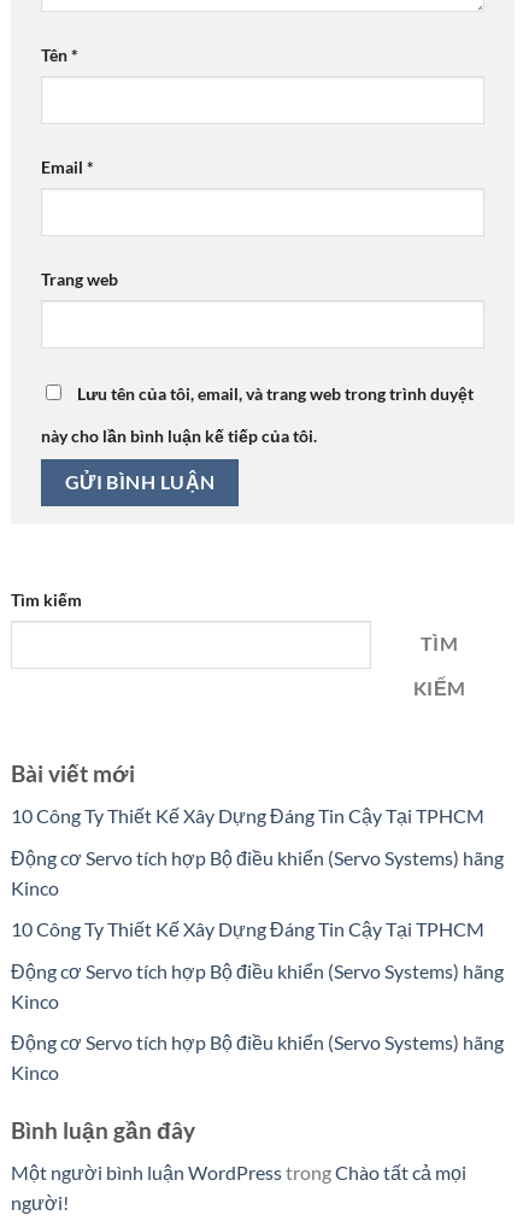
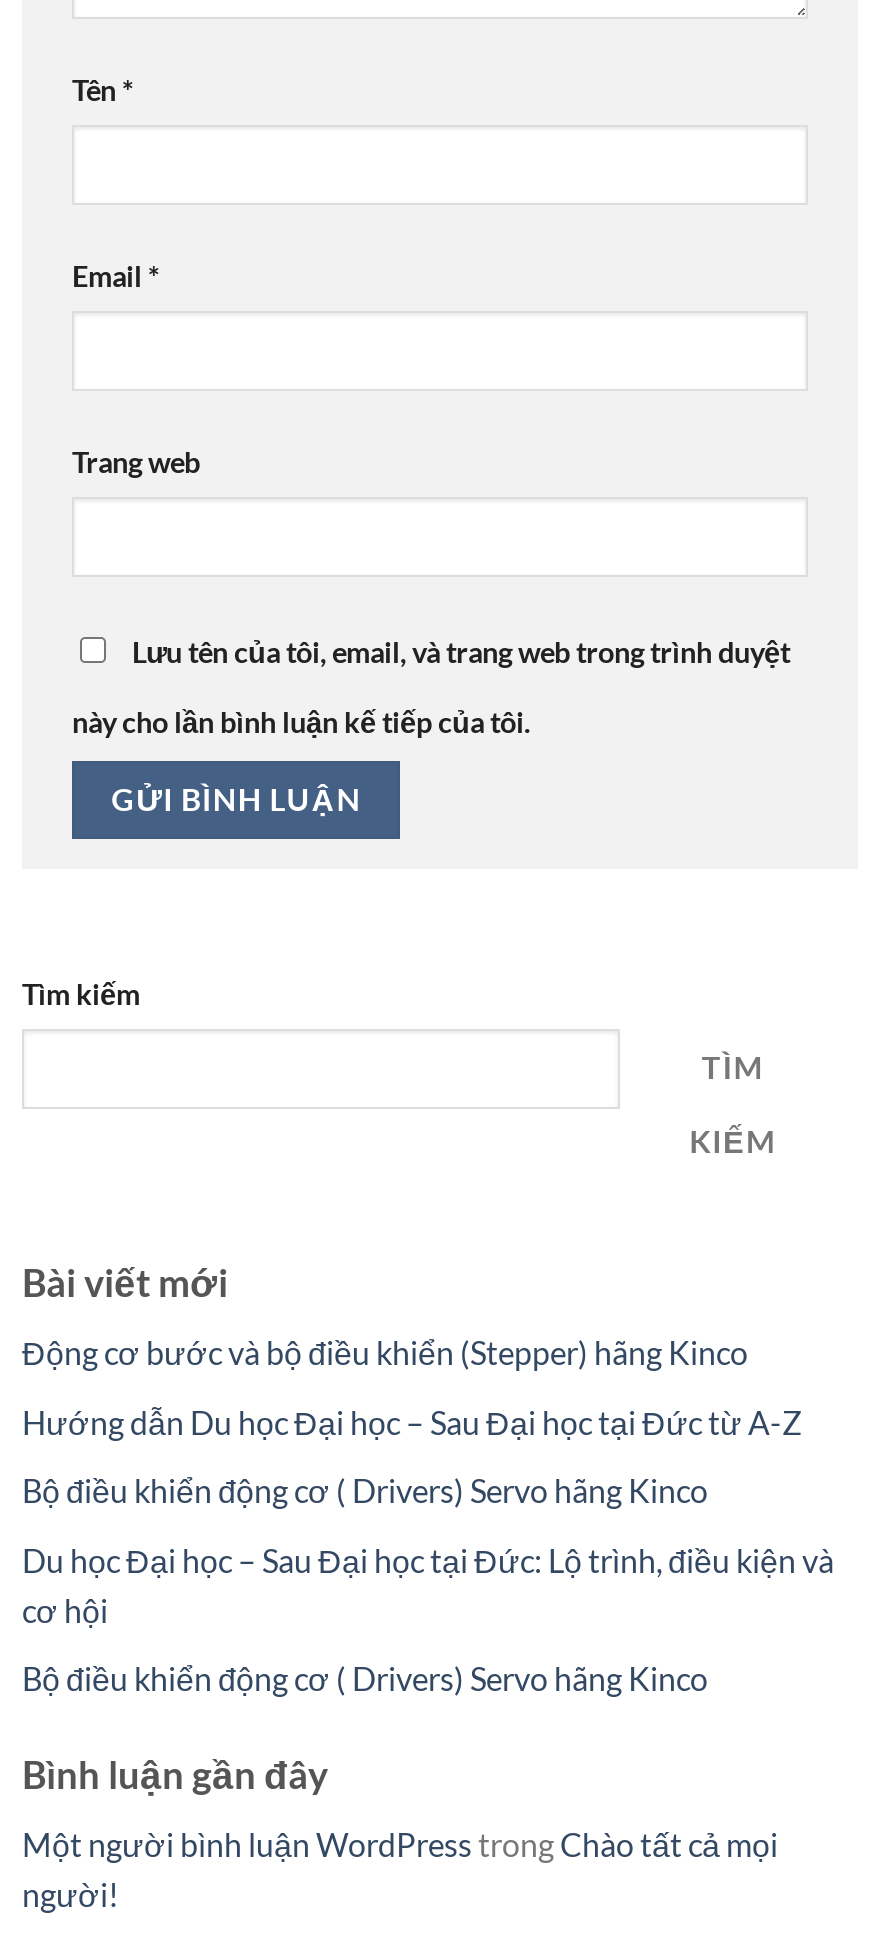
[11,804,484,827] 10 Công Ty Thiết Kế Xây Dựng Đáng Tin Cậy Tại TPHCM -> [22,1333,748,1371] Động cơ bước và bộ điều khiển (Stepper) hãng Kinco
[11,846,504,899] Động cơ Servo tích hợp Bộ điều khiển (Servo Systems) hãng | Kinco -> [22,1402,802,1440] Hướng dẫn Du học Đại học – Sau Đại học tại Đức từ A-Z
[11,917,484,940] 10 Công Ty Thiết Kế Xây Dựng Đáng Tin Cậy Tại TPHCM -> [22,1471,708,1509] Bộ điều khiển động cơ ( Drivers) Servo hãng Kinco
[11,959,504,1012] Động cơ Servo tích hợp Bộ điều khiển (Servo Systems) hãng | Kinco -> [22,1541,834,1629] Du học Đại học – Sau Đại học tại Đức: Lộ trình, điều kiện và | cơ hội
[11,1031,504,1084] Động cơ Servo tích hợp Bộ điều khiển (Servo Systems) hãng | Kinco -> [22,1660,708,1698] Bộ điều khiển động cơ ( Drivers) Servo hãng Kinco

